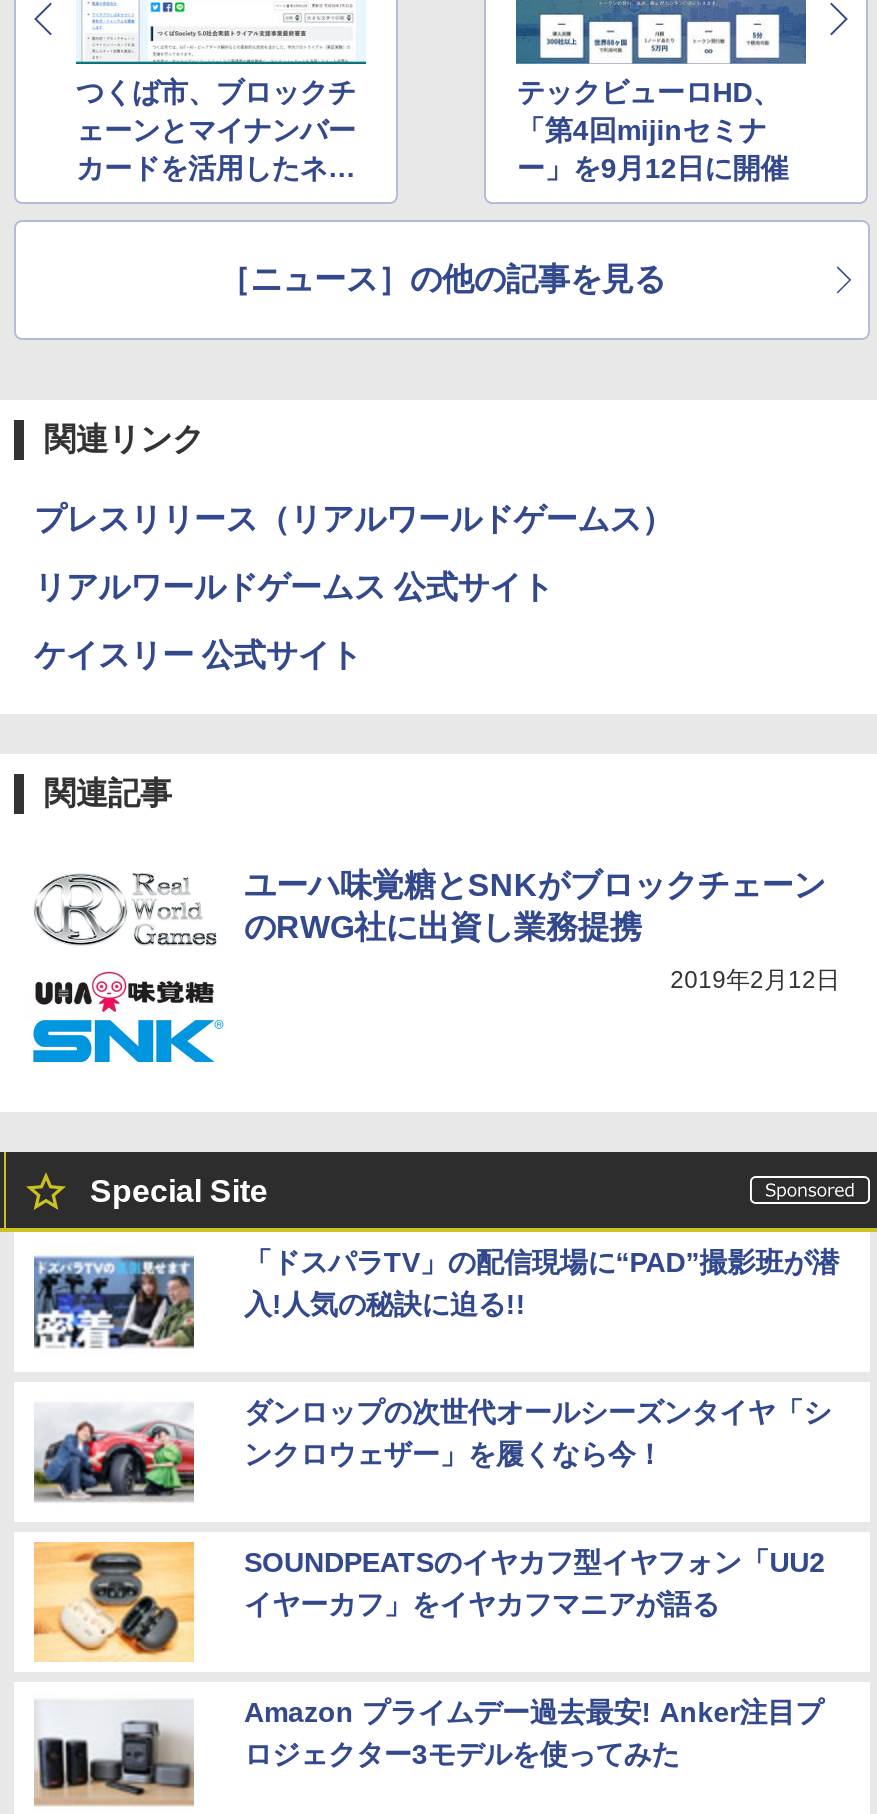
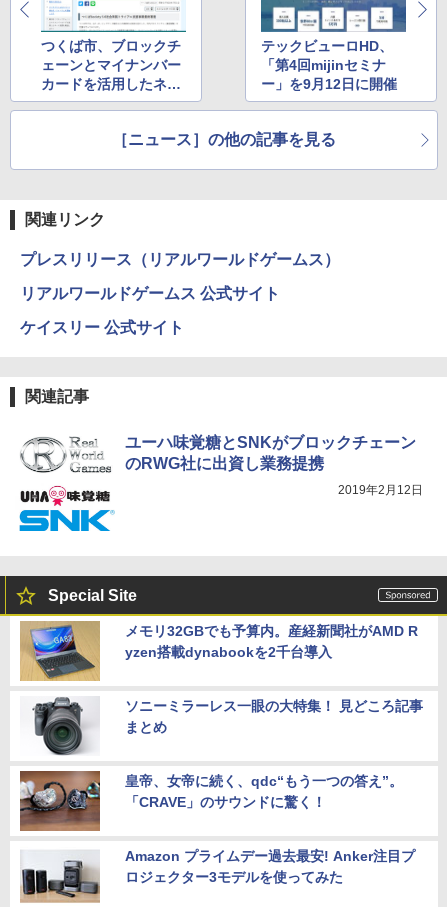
[32,1242,839,1362] [image] | 「ドスパラTV」の配信現場に“PAD”撮影班が潜 | 入!人気の秘訣に迫る!! -> [19,620,418,682] [image] | メモリ32GBでも予算内。産経新聞社がAMD R | yzen搭載dynabookを2千台導入
[32,1394,831,1510] [image] | ダンロップの次世代オールシーズンタイヤ「シ | ンクロウェザー」を履くなら今！ -> [20,696,423,756] [image] | ソニーミラーレス一眼の大特集！ 見どころ記事 | まとめ
[32,1540,825,1662] [image] | SOUNDPEATSのイヤカフ型イヤフォン「UU2 | イヤーカフ」をイヤカフマニアが語る -> [19,770,403,832] [image] | 皇帝、女帝に続く、qdc“もう一つの答え”。 | 「CRAVE」のサウンドに驚く！

